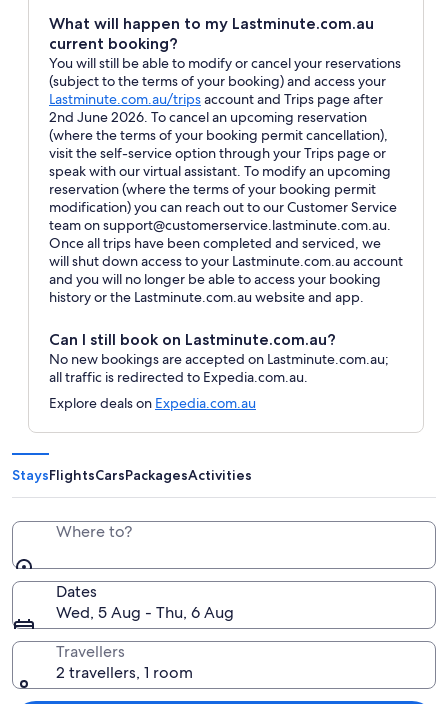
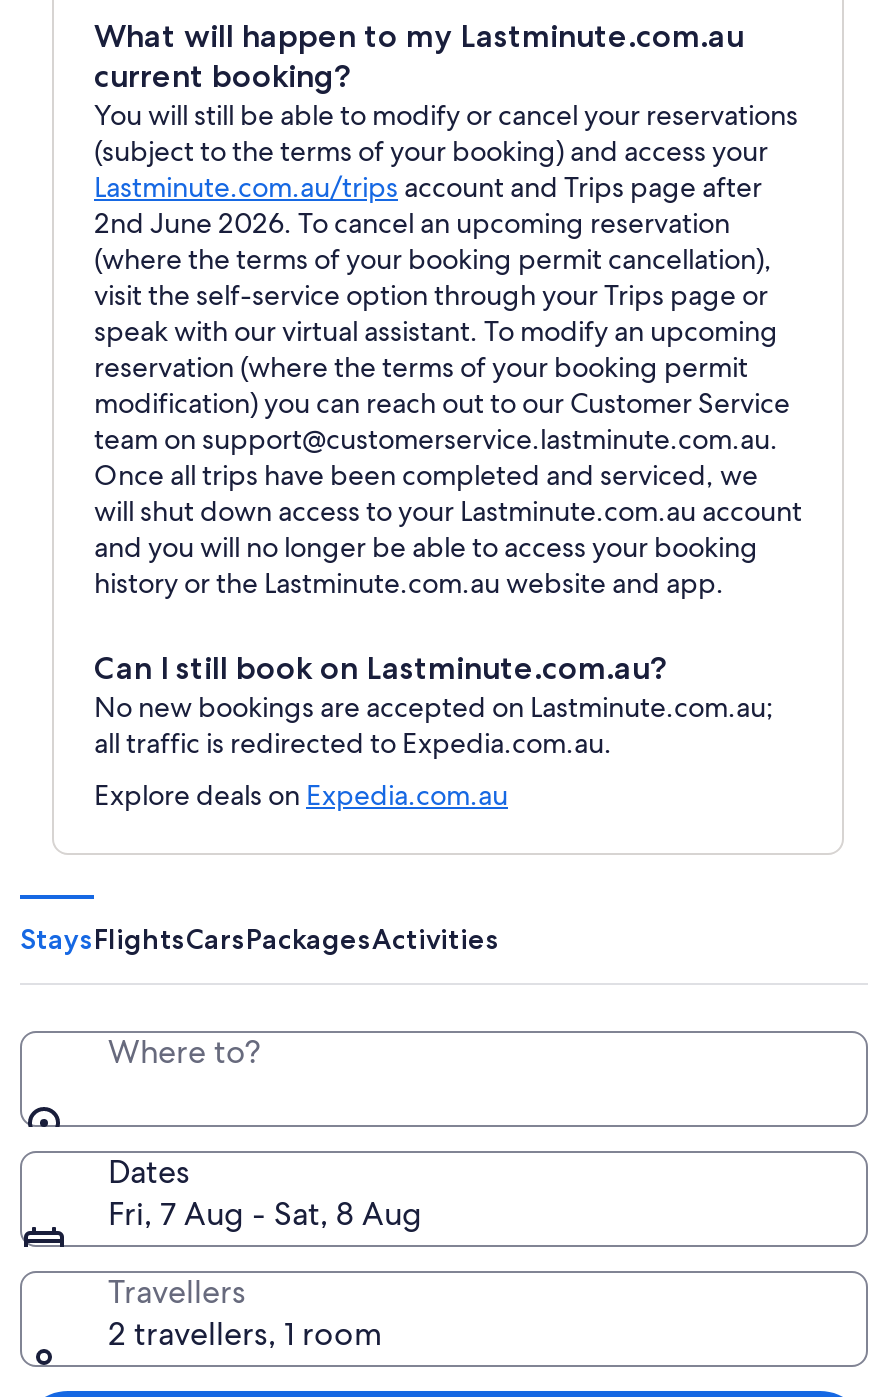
[56,602,234,623] Wed, 5 Aug - Thu, 6 Aug -> [108,1193,422,1235] Fri, 7 Aug - Sat, 8 Aug

